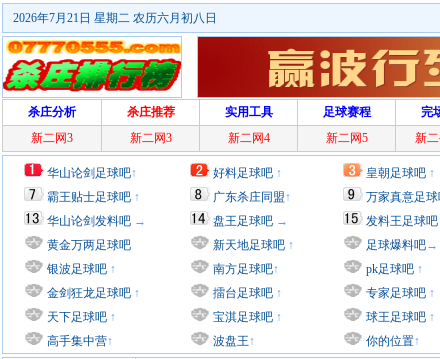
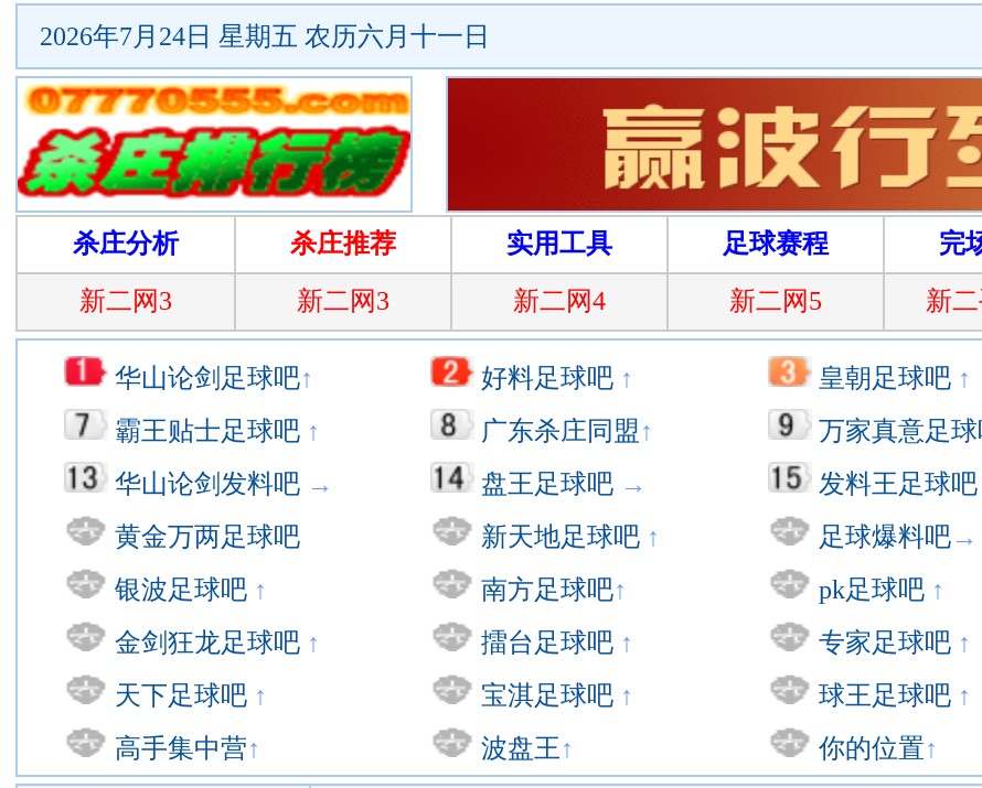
[13,11,217,25] 2026年7月21日 星期二 农历六月初八日 -> [40,21,490,52] 2026年7月24日 星期五 农历六月十一日

